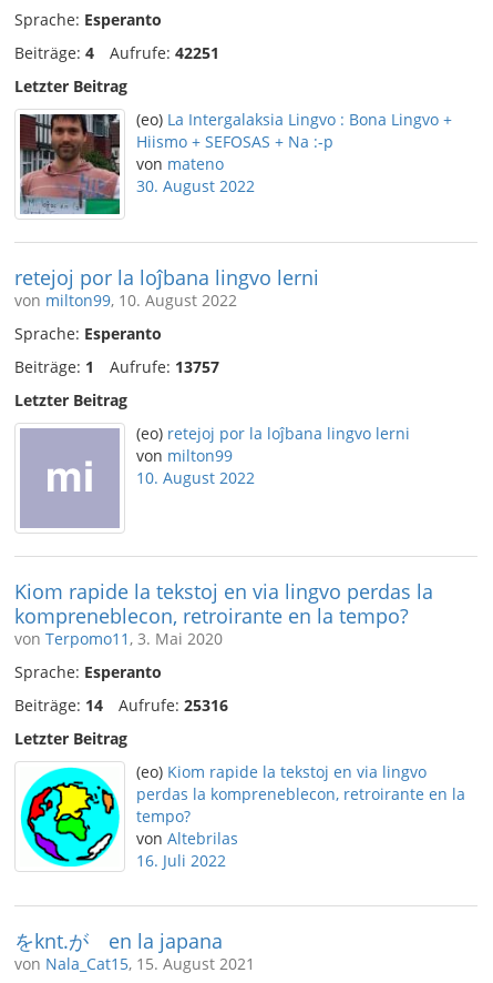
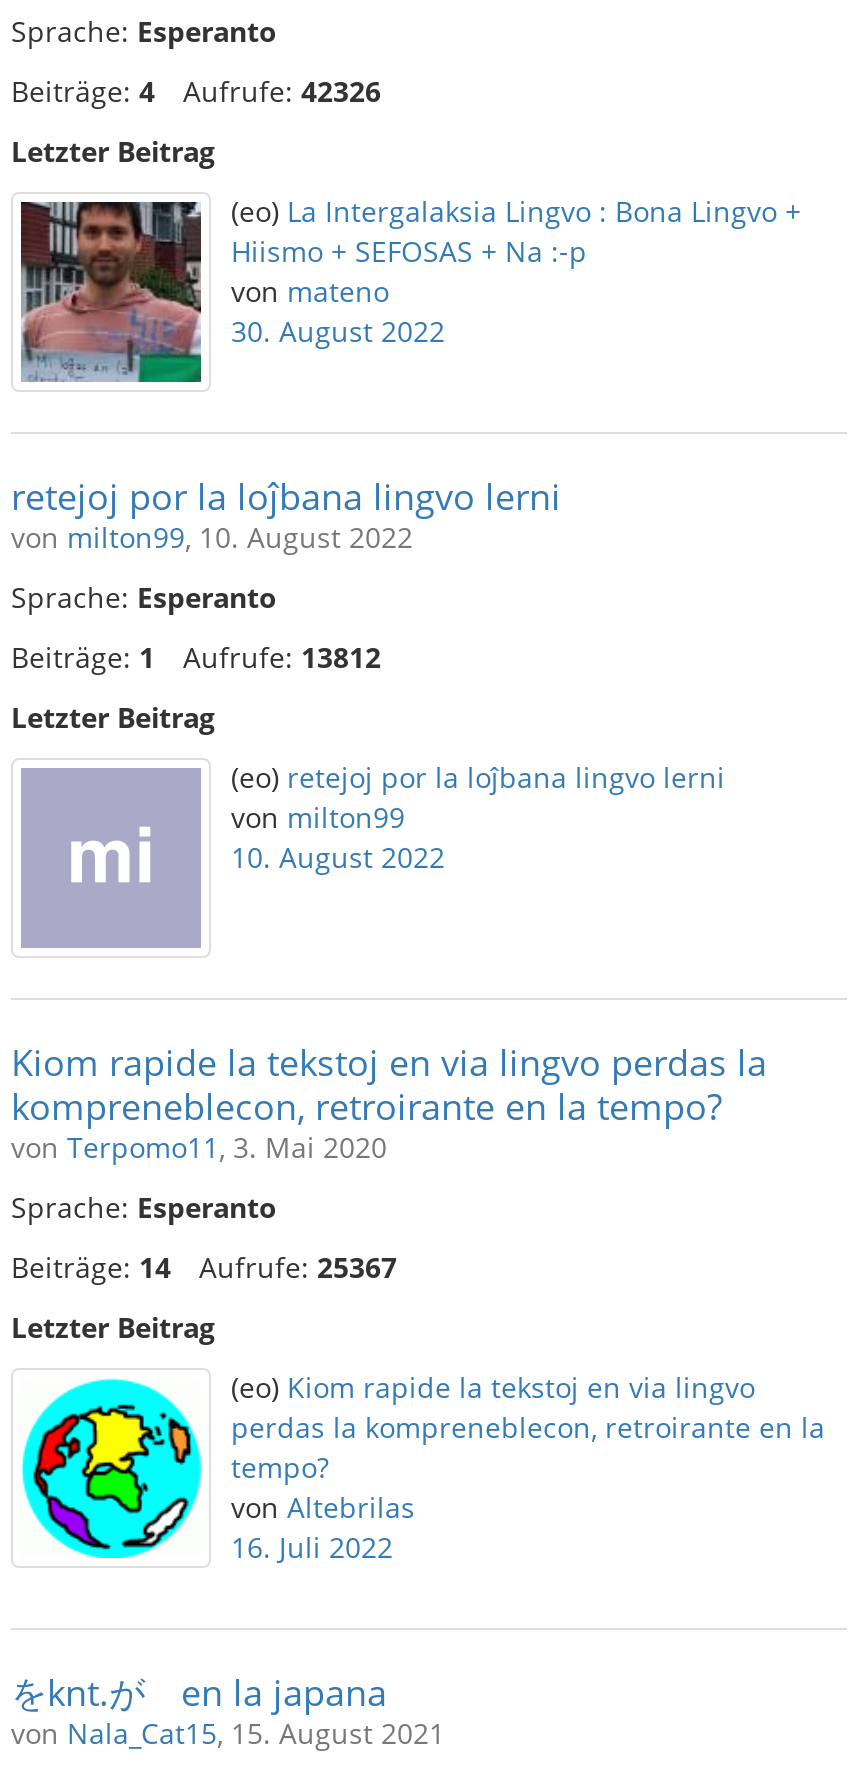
[14,42,219,63] Beiträge: 4 Aufrufe: 42251 -> [11,72,381,110] Beiträge: 4 Aufrufe: 42326
[14,356,219,377] Beiträge: 1 Aufrufe: 13757 -> [11,638,381,676] Beiträge: 1 Aufrufe: 13812
[14,695,228,716] Beiträge: 14 Aufrufe: 25316 -> [11,1248,397,1286] Beiträge: 14 Aufrufe: 25367

